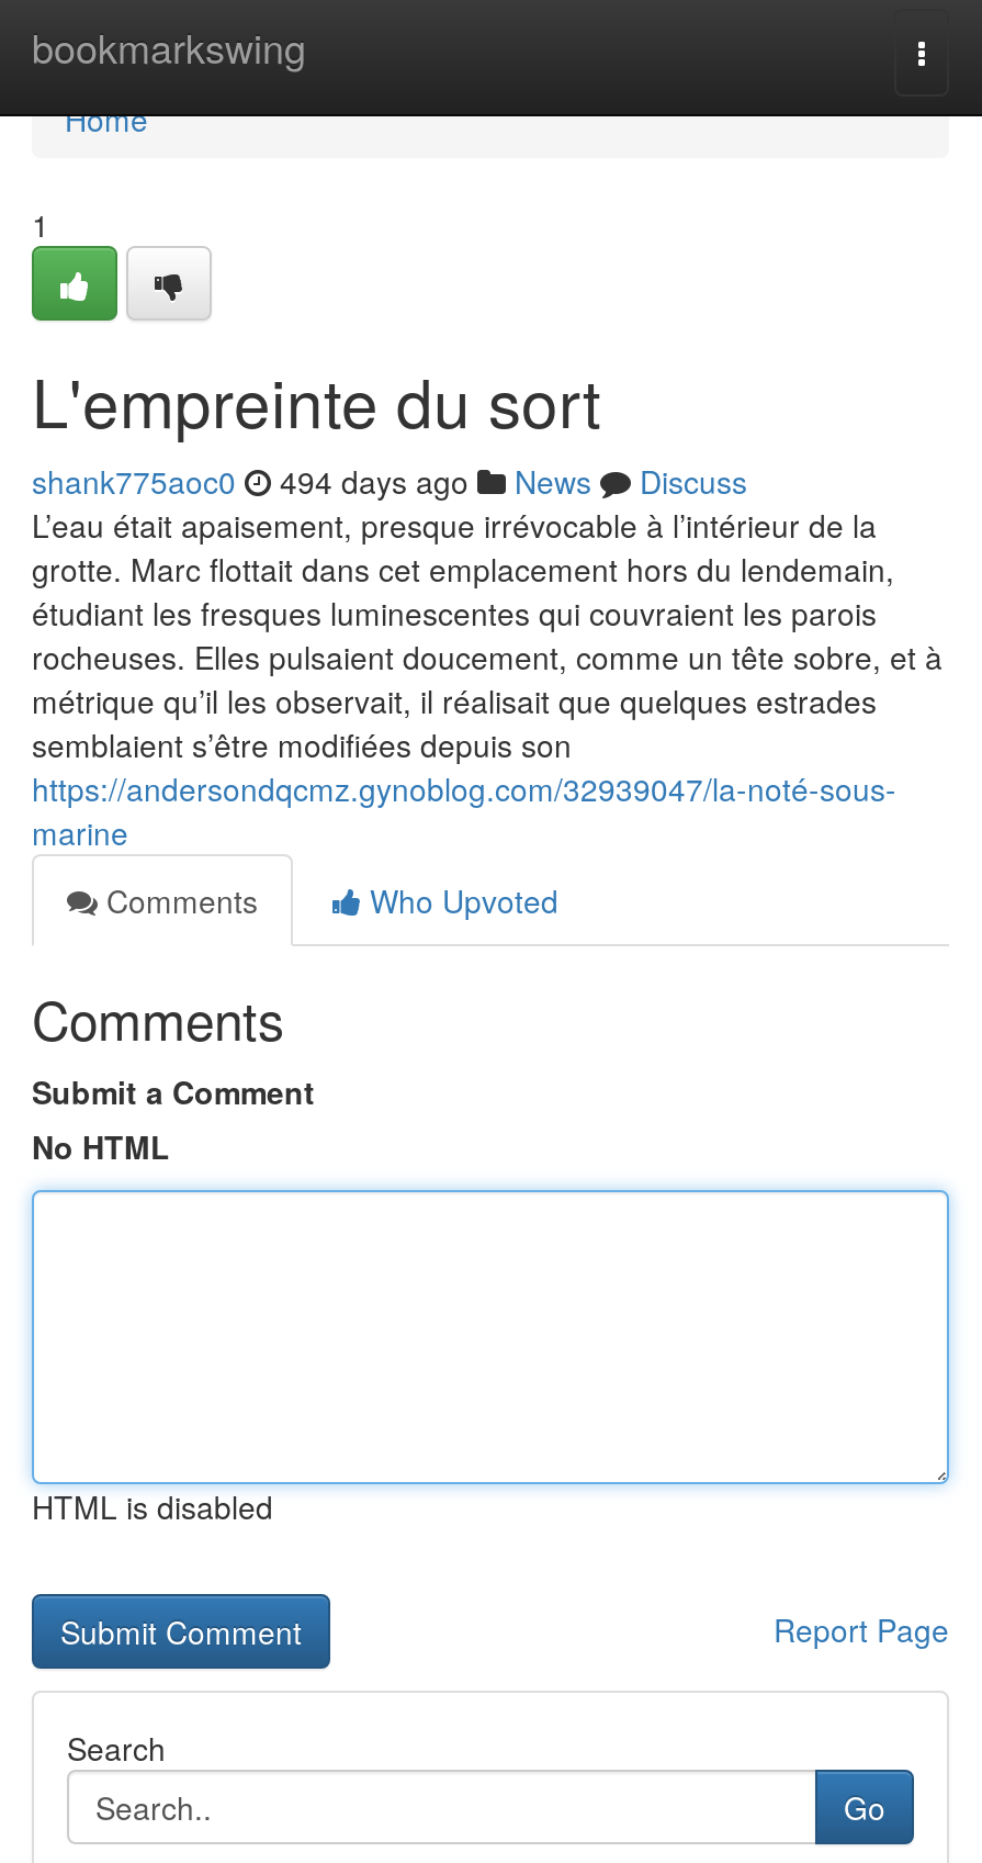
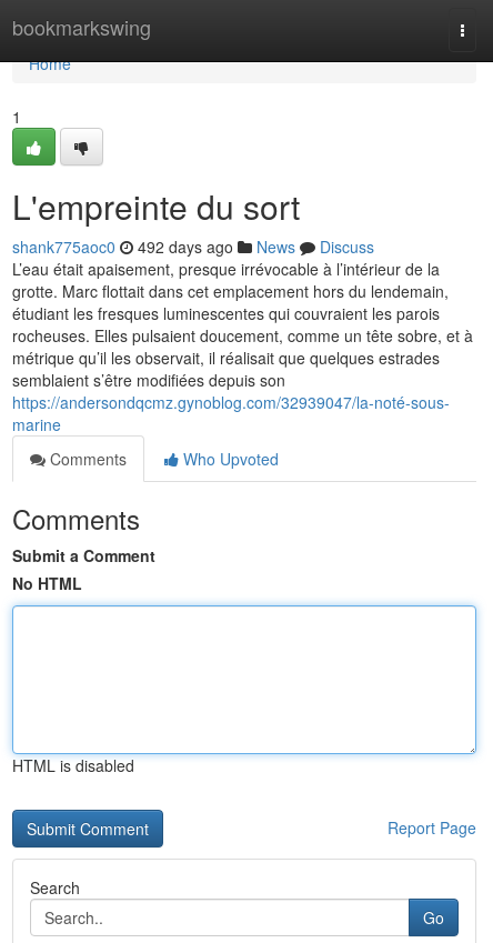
[32,459,747,503] shank775aoc0 494 days ago News Discuss -> [12,235,374,258] shank775aoc0 492 days ago News Discuss

